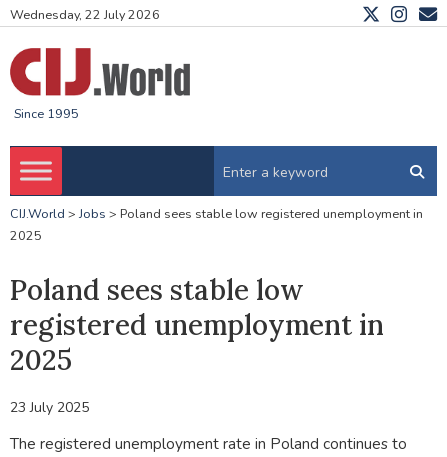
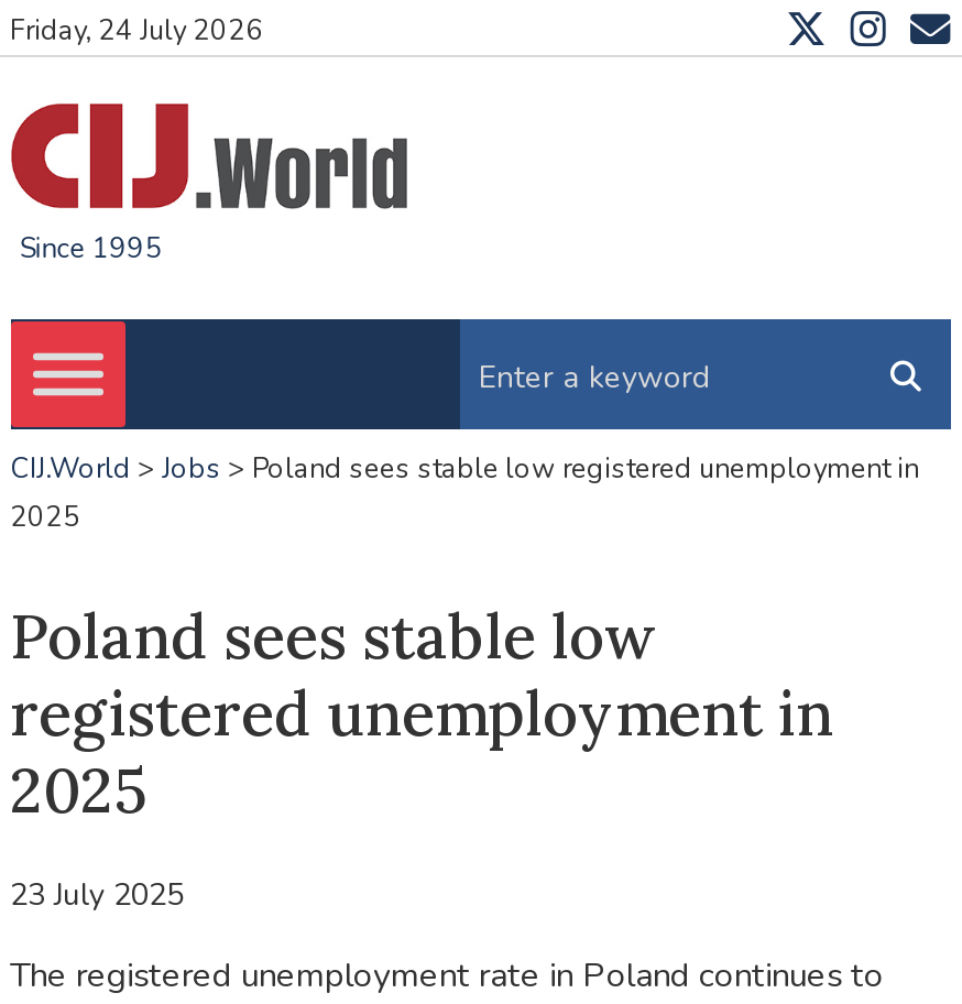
[9,6,159,23] Wednesday, 22 July 2026 -> [10,11,263,49] Friday, 24 July 2026

